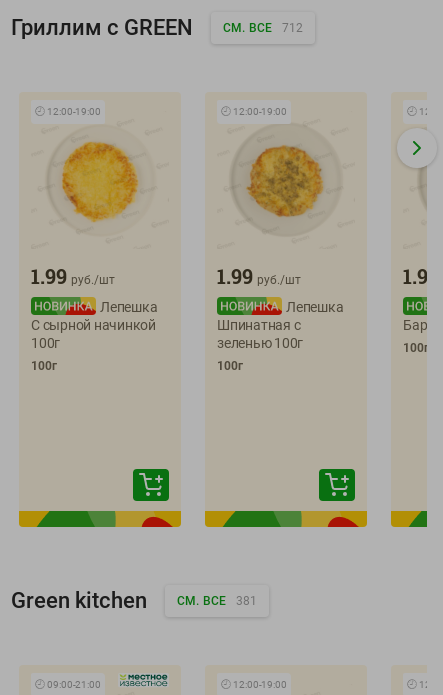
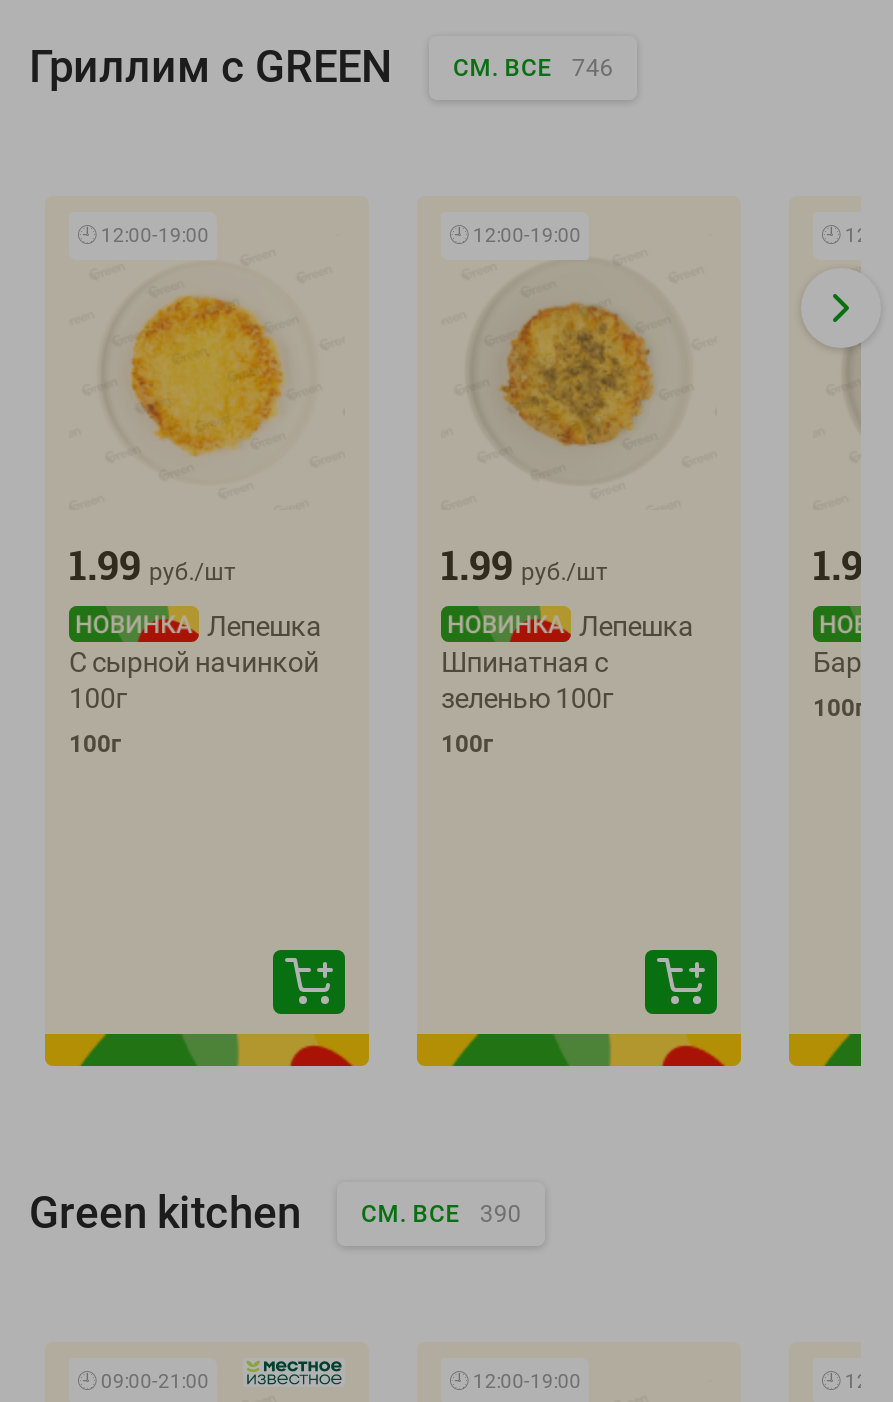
[223,21,303,35] СМ. ВСЕ 712 -> [453,54,613,82] СМ. ВСЕ 746
[177,594,257,608] СМ. ВСЕ 381 -> [361,1200,521,1228] СМ. ВСЕ 390

